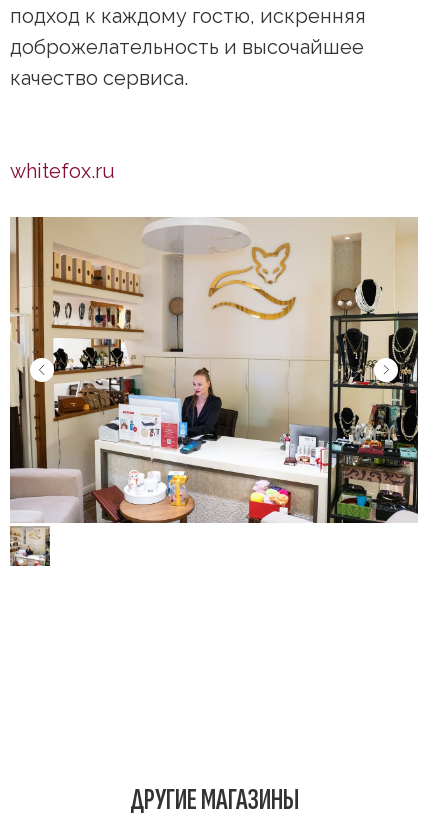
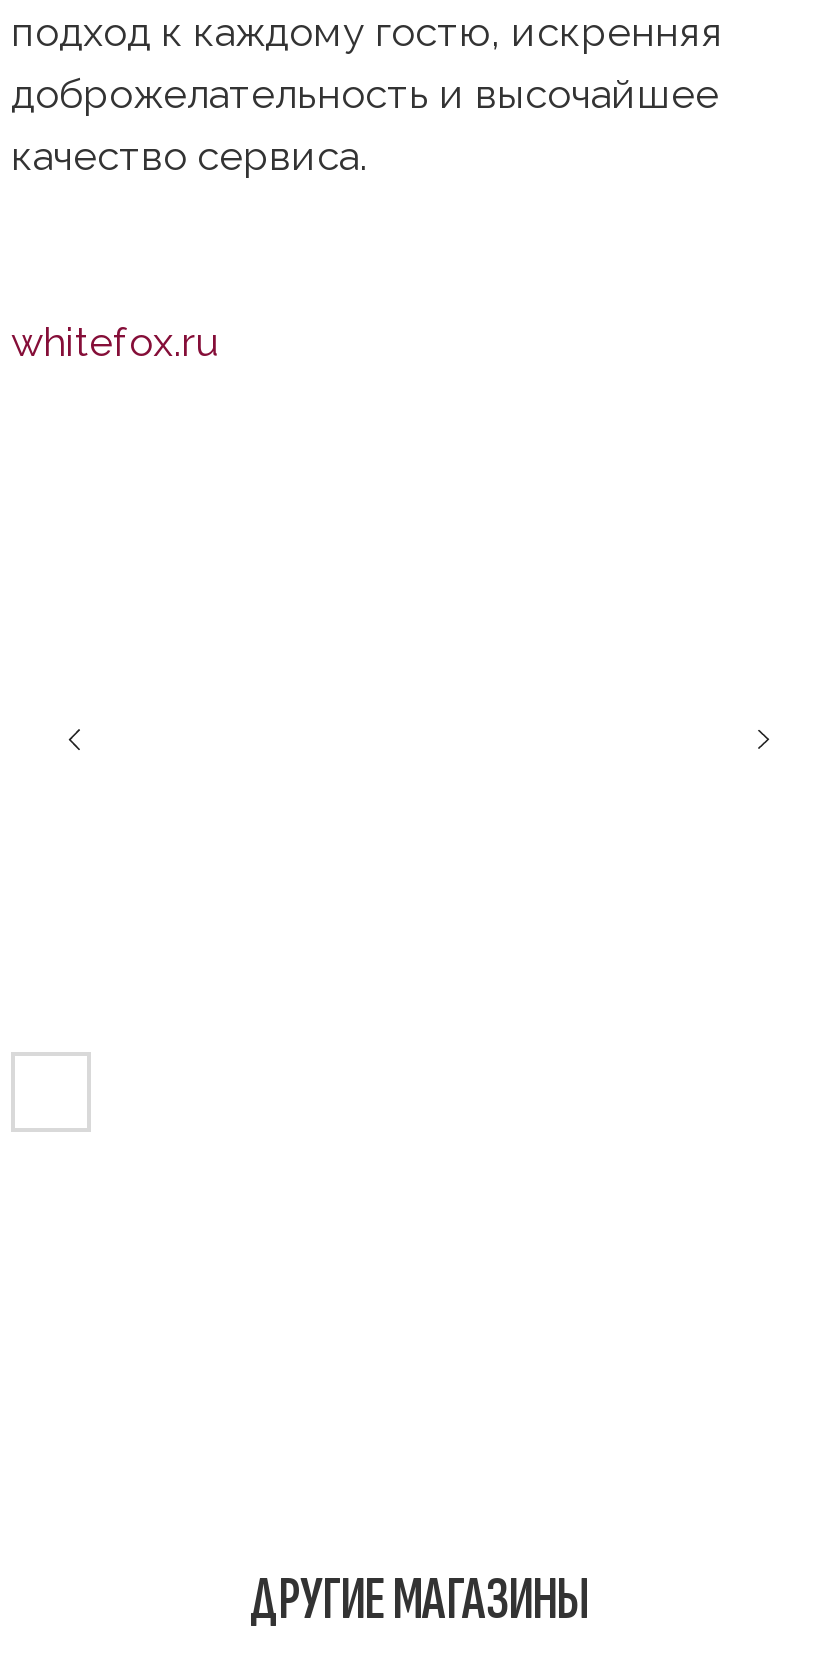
[9,216,419,567] [image] -> none

